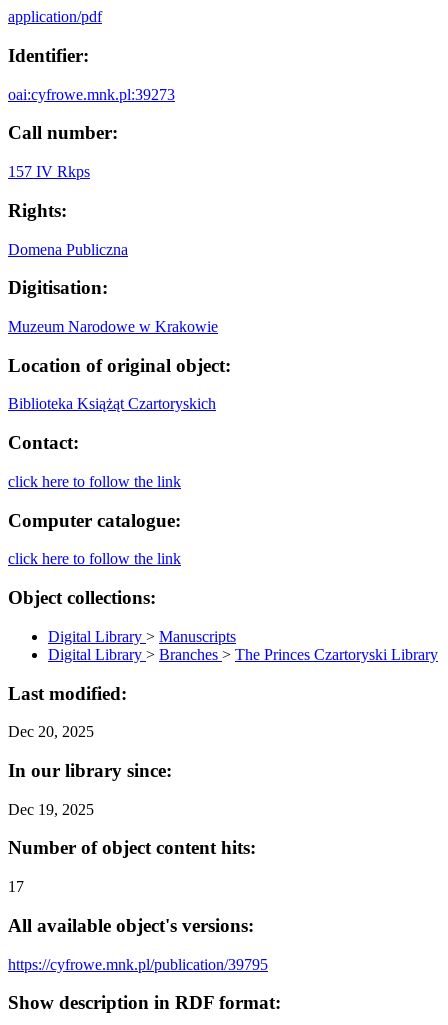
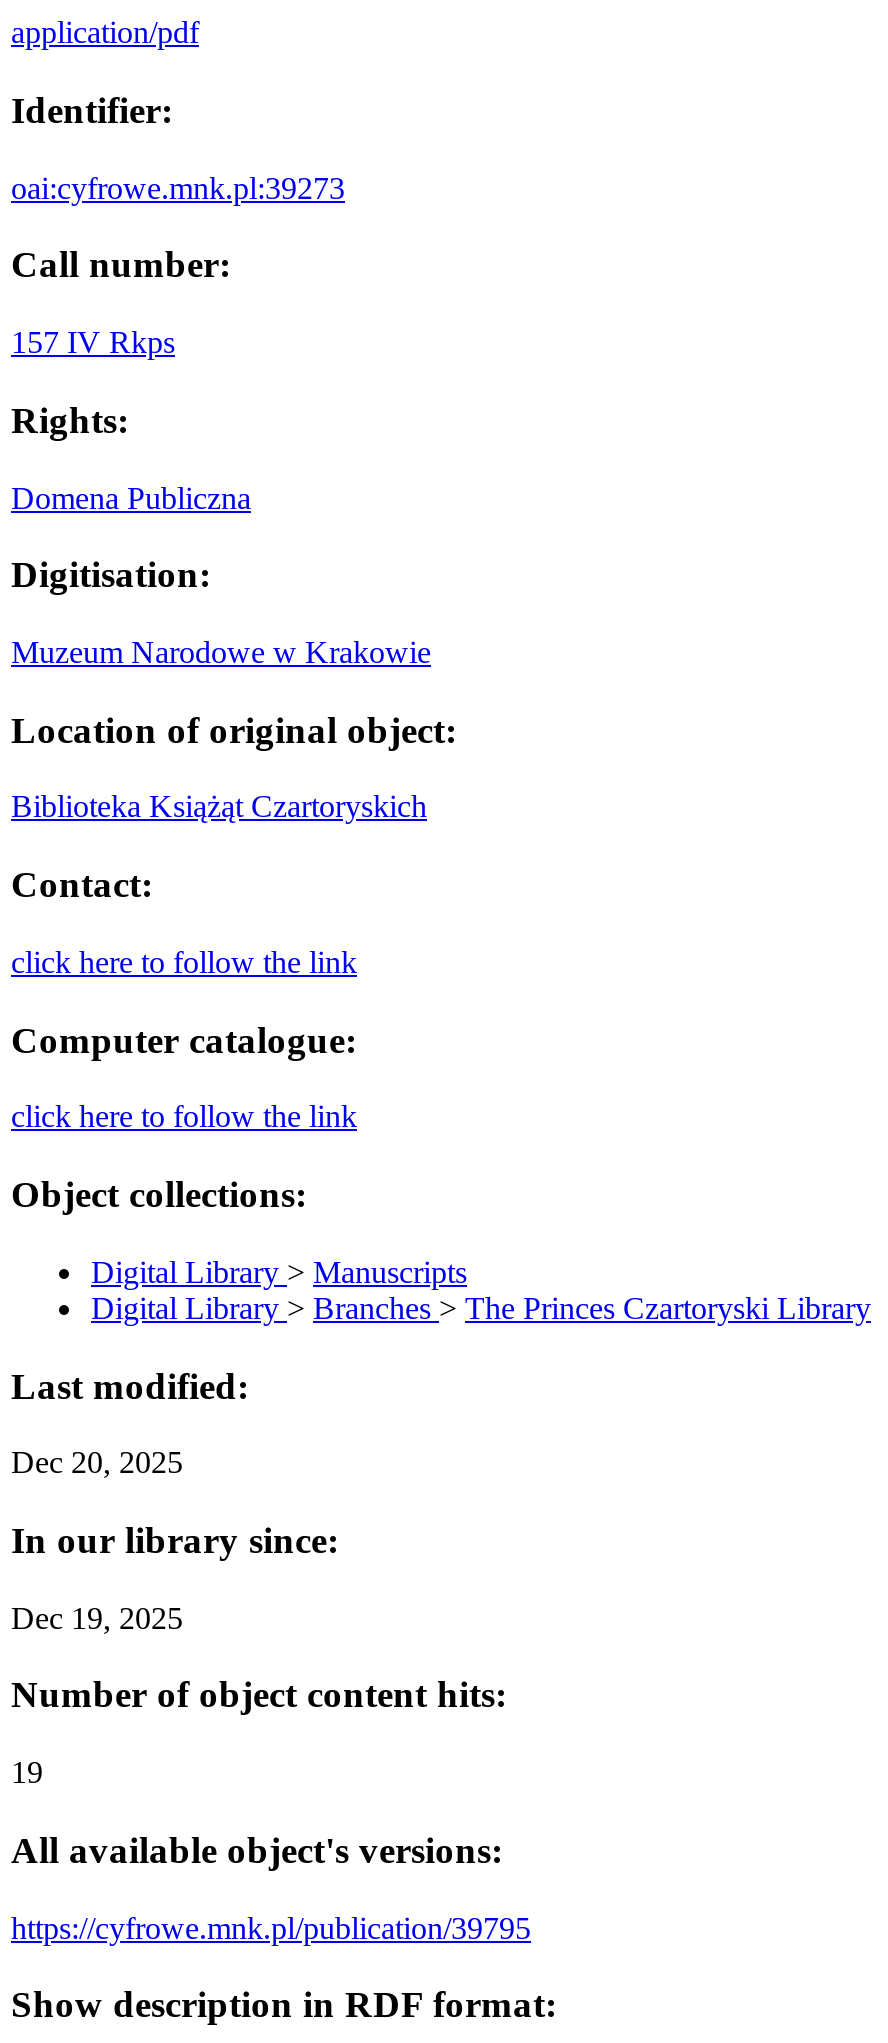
[8,878,24,895] 17 -> [11,1755,43,1789] 19

